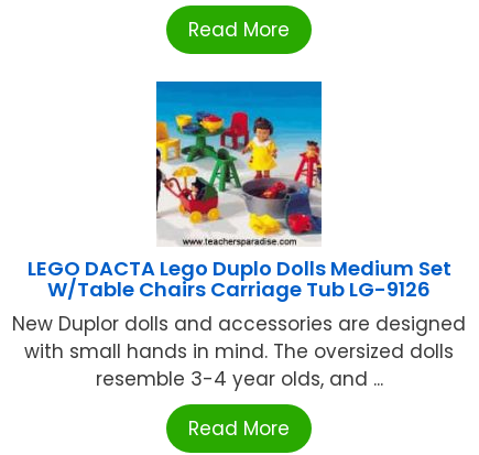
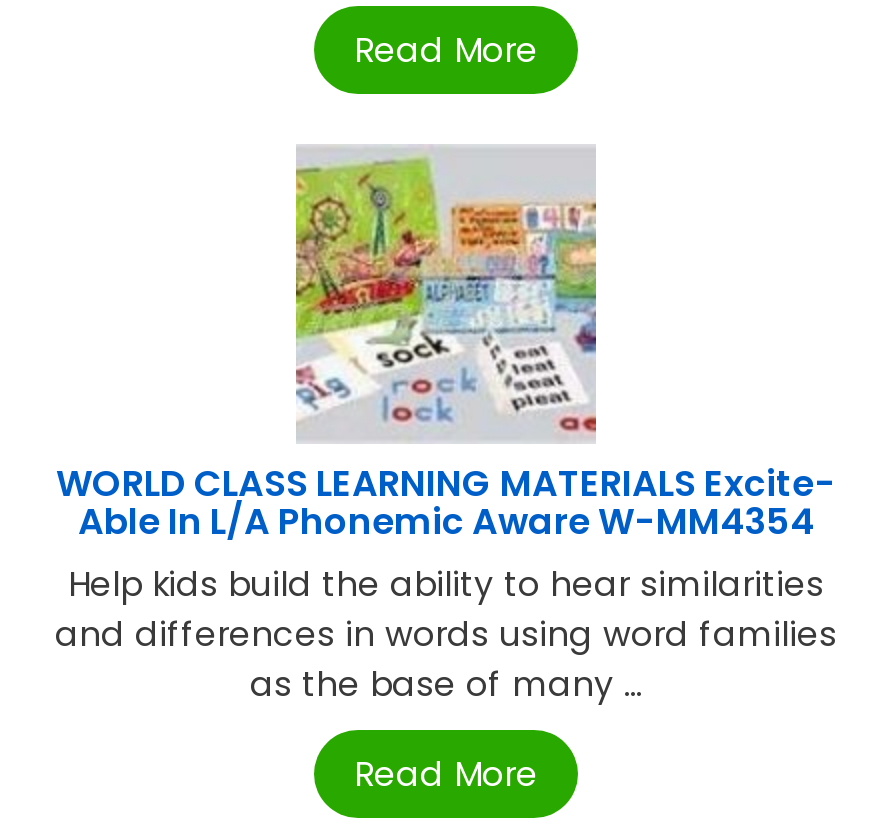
[12,80,466,393] [image] | LEGO DACTA Lego Duplo Dolls Medium Set | W/Table Chairs Carriage Tub LG-9126 | New Duplor dolls and accessories are designed | with small hands in mind. The oversized dolls | resemble 3-4 year olds, and ... -> [55,144,837,709] [image] | WORLD CLASS LEARNING MATERIALS Excite- | Able In L/A Phonemic Aware W-MM4354 | Help kids build the ability to hear similarities | and differences in words using word families | as the base of many ...

